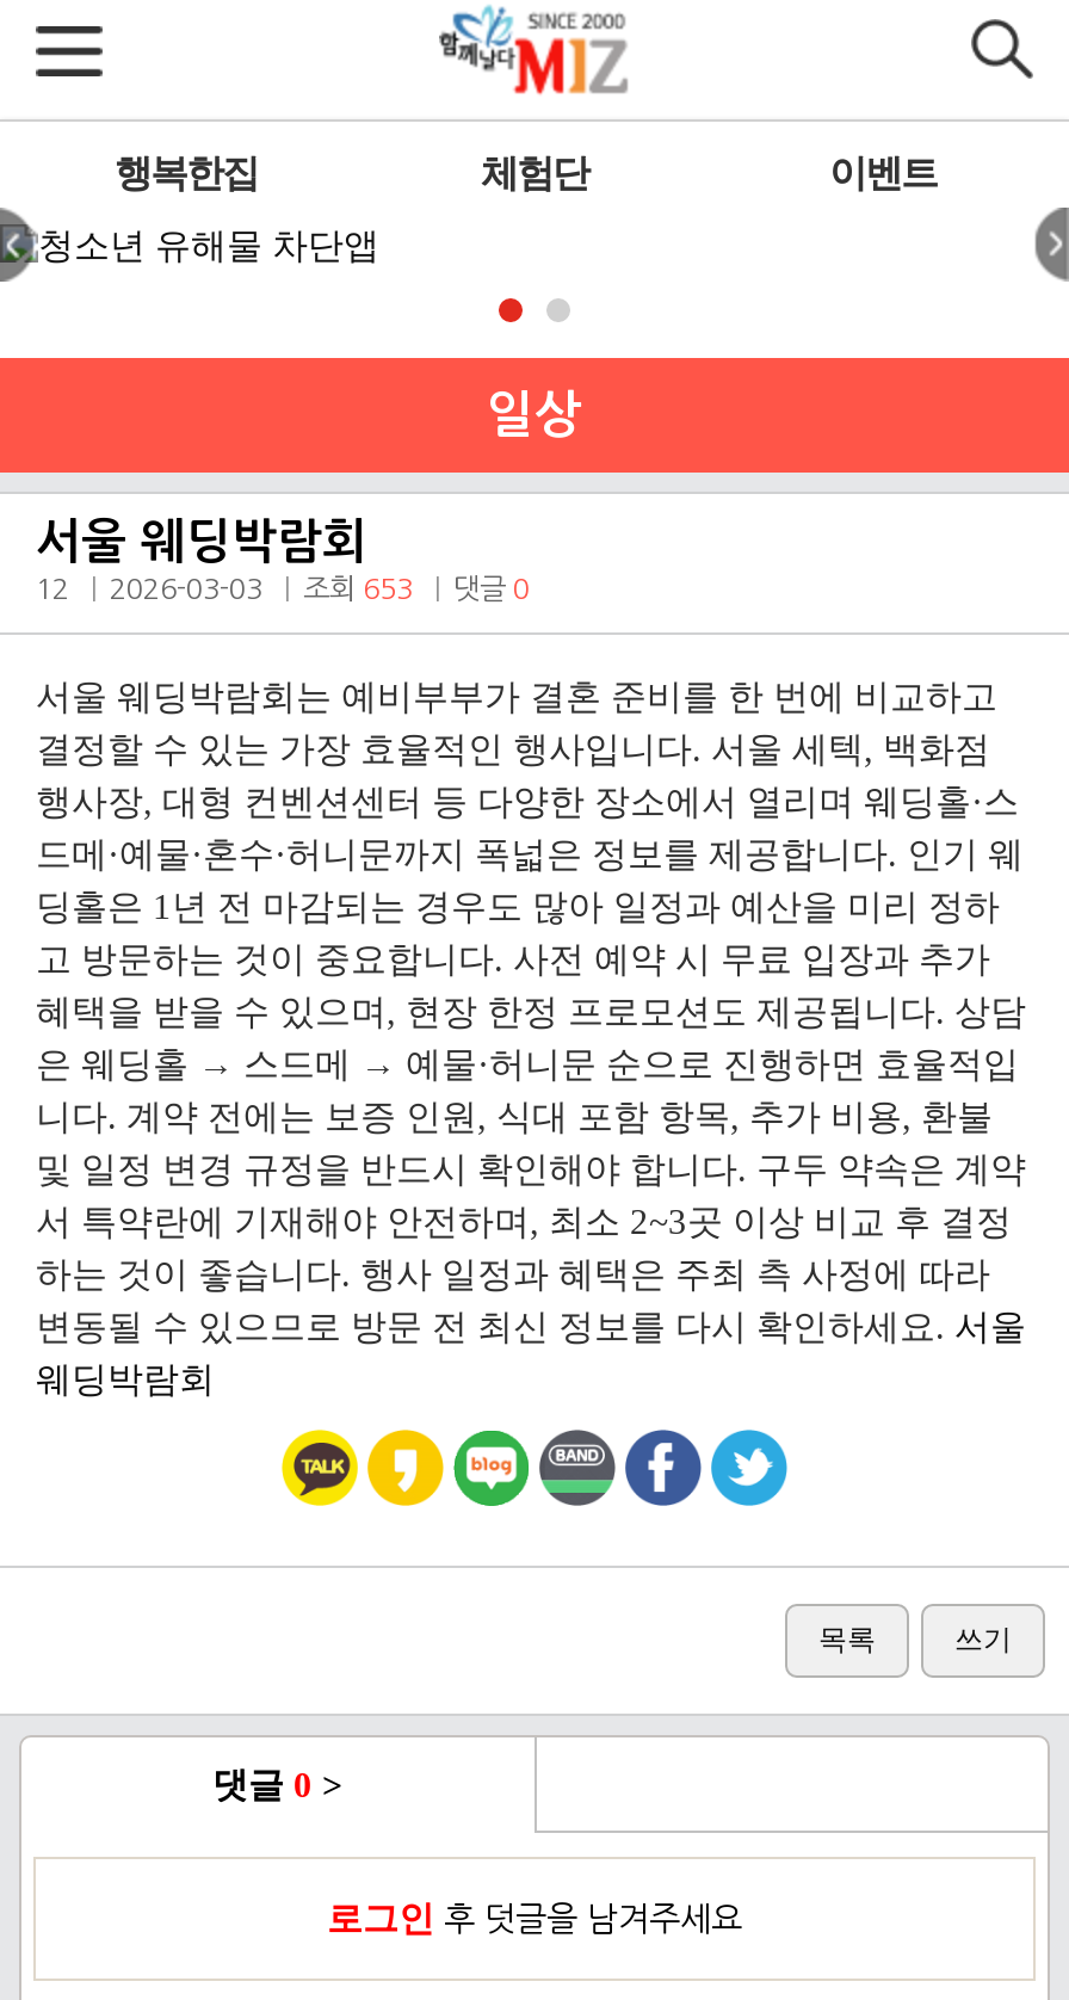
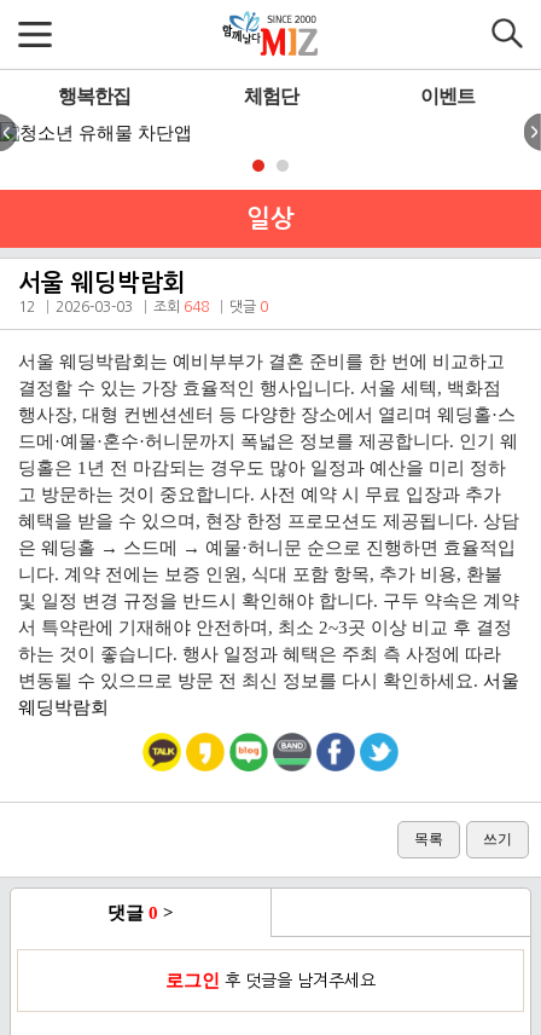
[36,575,530,604] 12 2026-03-03 조회 653 댓글 0 -> [18,300,268,314] 12 2026-03-03 조회 648 댓글 0

